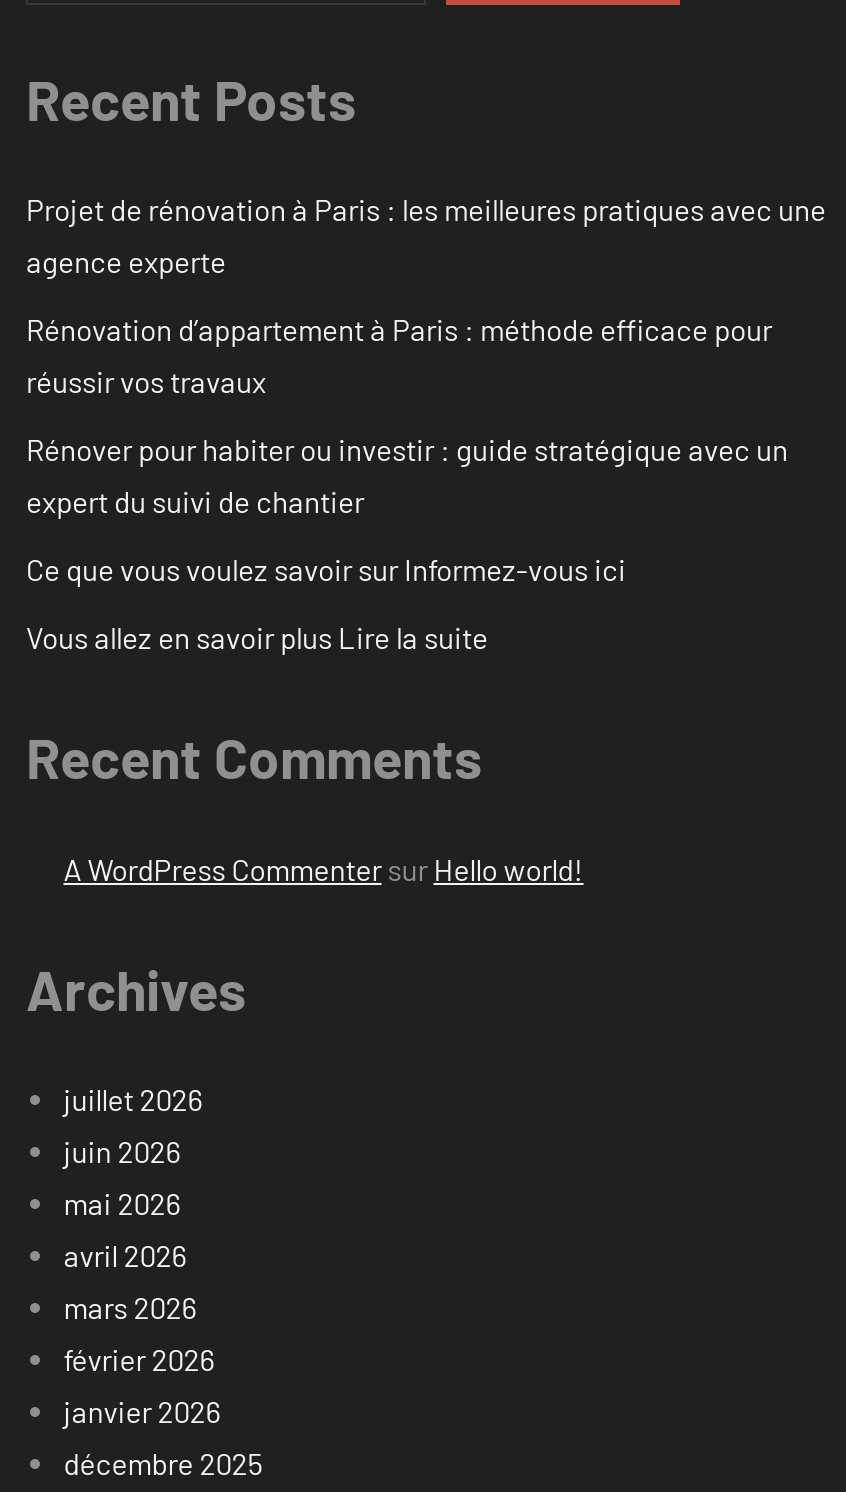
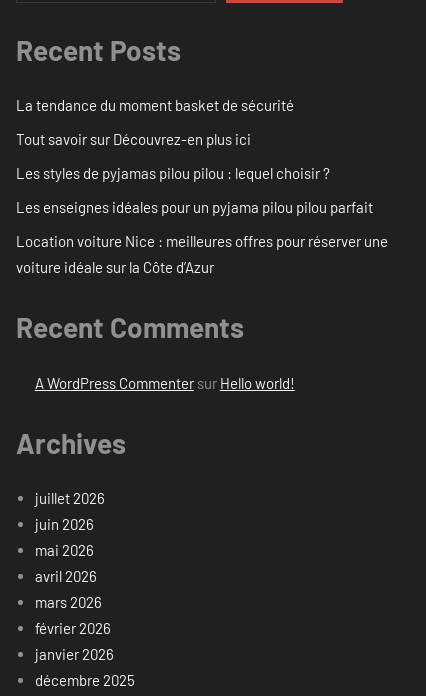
[26,192,826,280] Projet de rénovation à Paris : les meilleures pratiques avec une | agence experte -> [16,96,294,114] La tendance du moment basket de sécurité
[26,312,772,400] Rénovation d’appartement à Paris : méthode efficace pour | réussir vos travaux -> [16,130,251,148] Tout savoir sur Découvrez-en plus ici
[26,432,788,520] Rénover pour habiter ou investir : guide stratégique avec un | expert du suivi de chantier -> [16,164,330,182] Les styles de pyjamas pilou pilou : lequel choisir ?
[26,552,626,588] Ce que vous voulez savoir sur Informez-vous ici -> [16,198,373,216] Les enseignes idéales pour un pyjama pilou pilou parfait
[26,620,488,656] Vous allez en savoir plus Lire la suite -> [16,232,388,276] Location voiture Nice : meilleures offres pour réserver une | voiture idéale sur la Côte d’Azur

